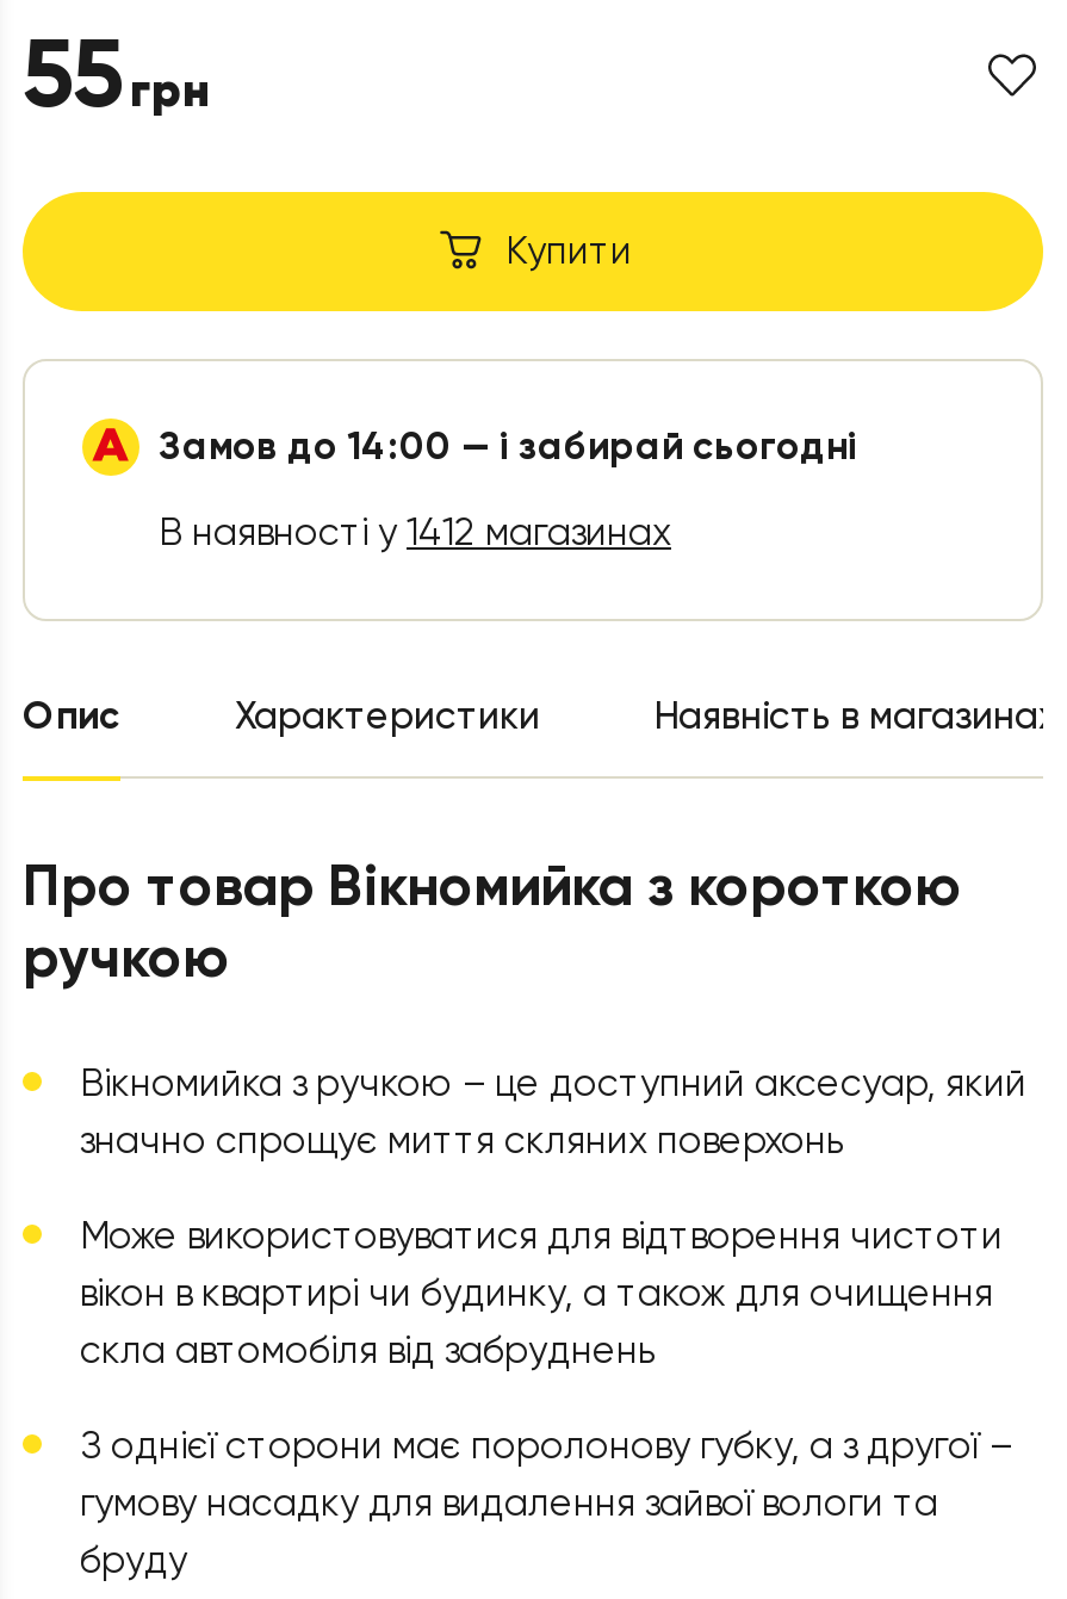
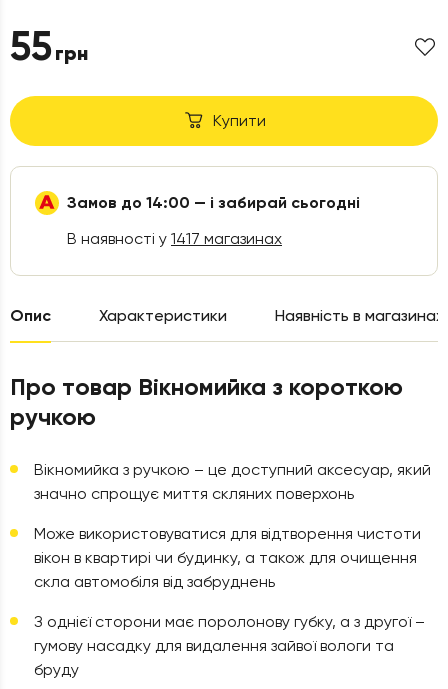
[159,508,671,554] В наявності у 1412 магазинах -> [67,229,282,248] В наявності у 1417 магазинах

